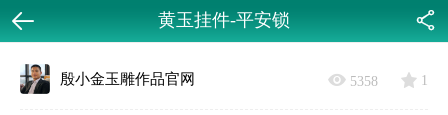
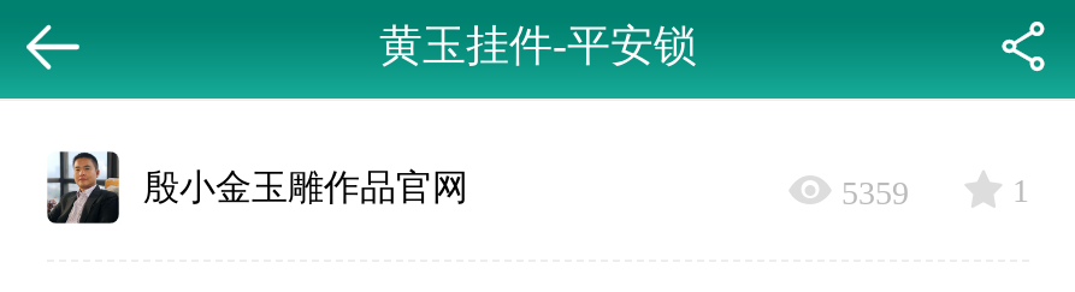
[350,74,378,89] 5358 -> [841,174,909,211] 5359

